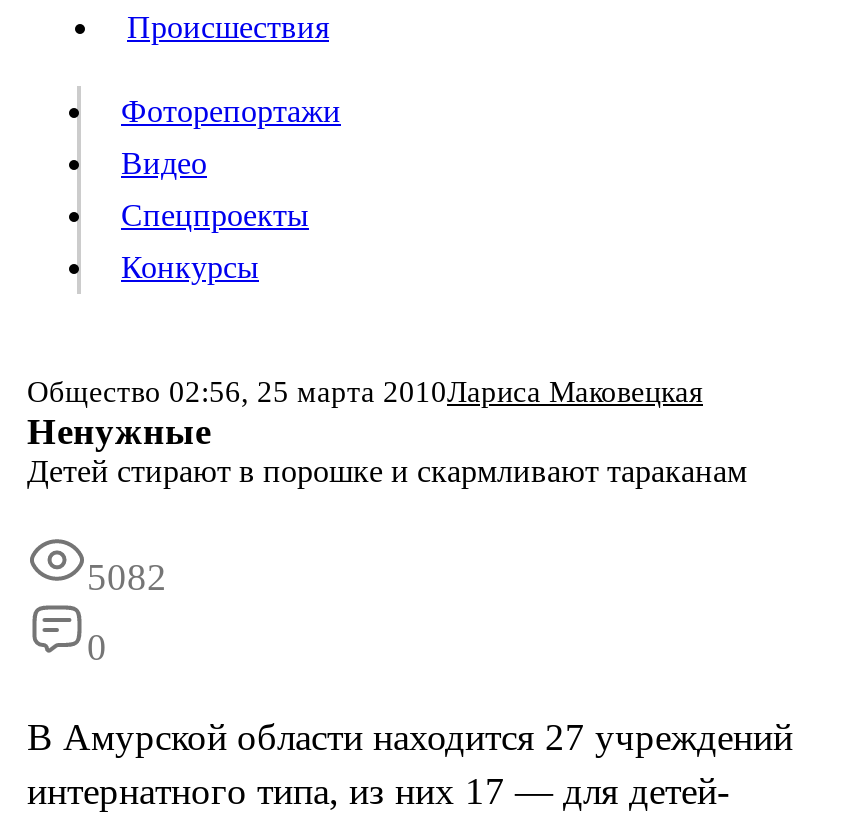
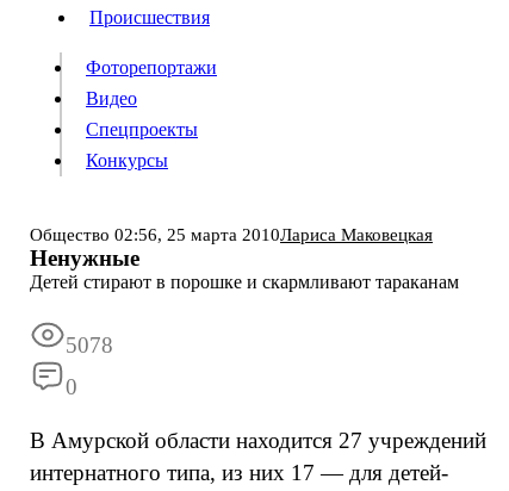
[87,557,167,599] 5082 -> [66,333,113,358] 5078

